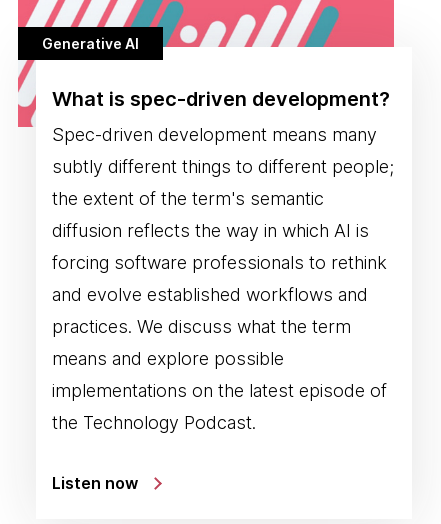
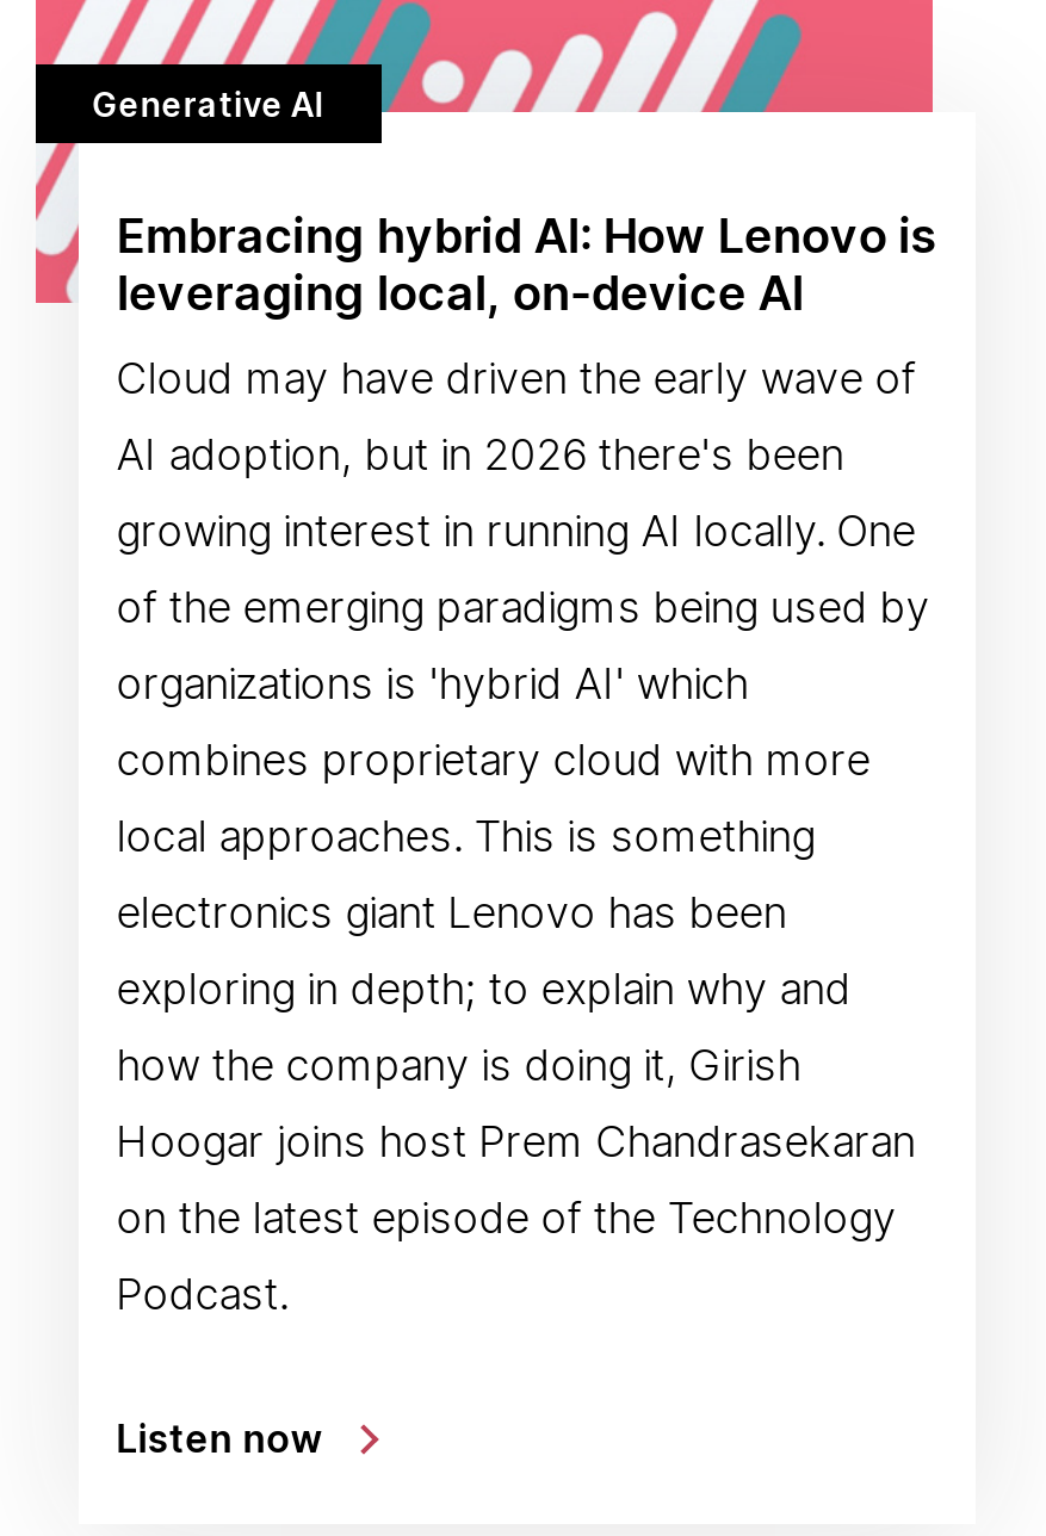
[52,87,394,433] What is spec-driven development? | Spec-driven development means many | subtly different things to different people; | the extent of the term's semantic | diffusion reflects the way in which AI is | forcing software professionals to rethink | and evolve established workflows and | practices. We discuss what the term | means and explore possible | implementations on the latest episode of | the Technology Podcast. -> [116,208,937,1320] Embracing hybrid AI: How Lenovo is | leveraging local, on-device AI | Cloud may have driven the early wave of | AI adoption, but in 2026 there's been | growing interest in running AI locally. One | of the emerging paradigms being used by | organizations is 'hybrid AI' which | combines proprietary cloud with more | local approaches. This is something | electronics giant Lenovo has been | exploring in depth; to explain why and | how the company is doing it, Girish | Hoogar joins host Prem Chandrasekaran | on the latest episode of the Technology | Podcast.

